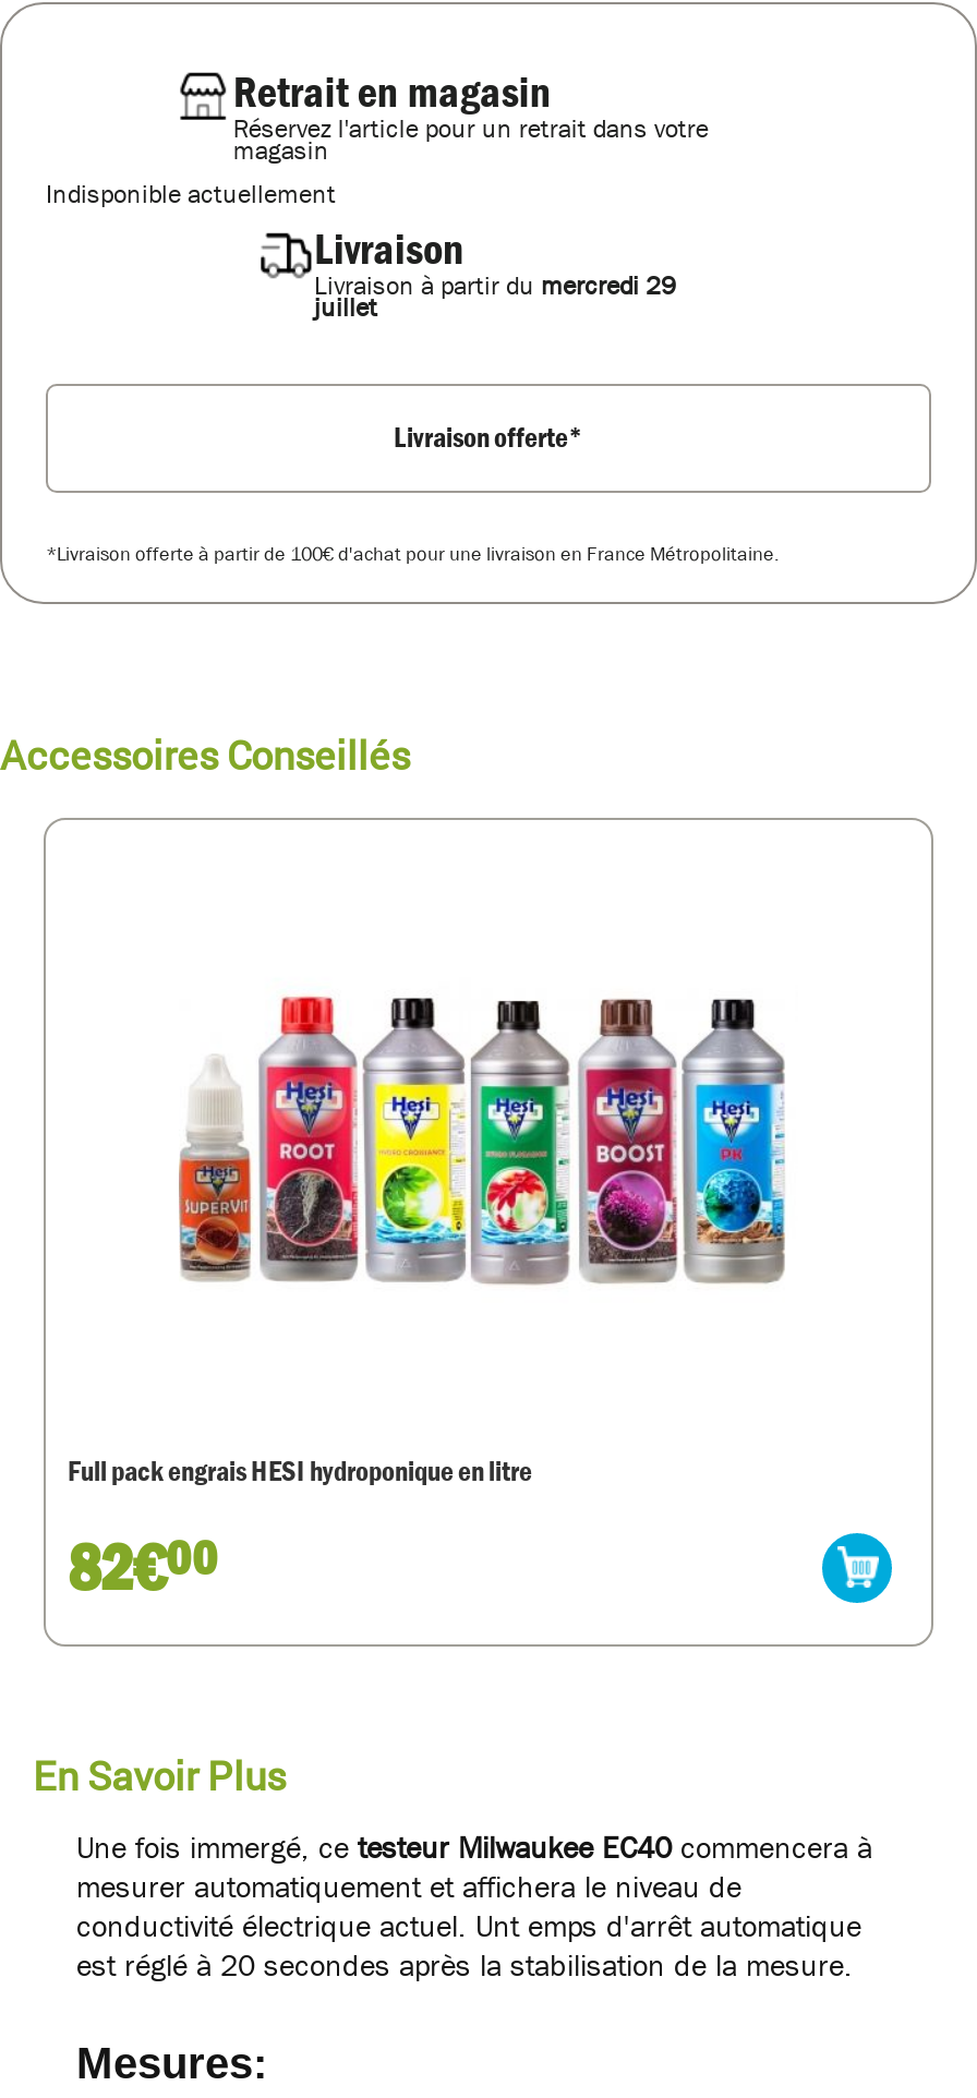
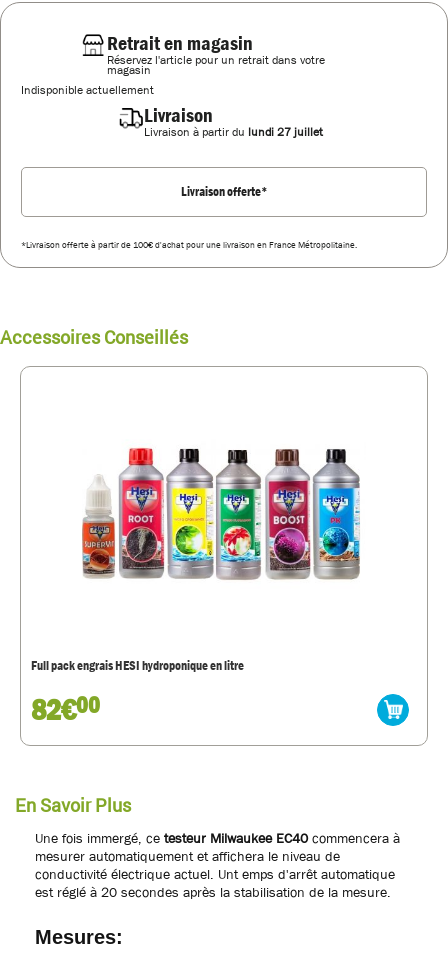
[314,268,676,325] Livraison à partir du mercredi 29 | juillet -> [144,124,323,140] Livraison à partir du lundi 27 juillet

